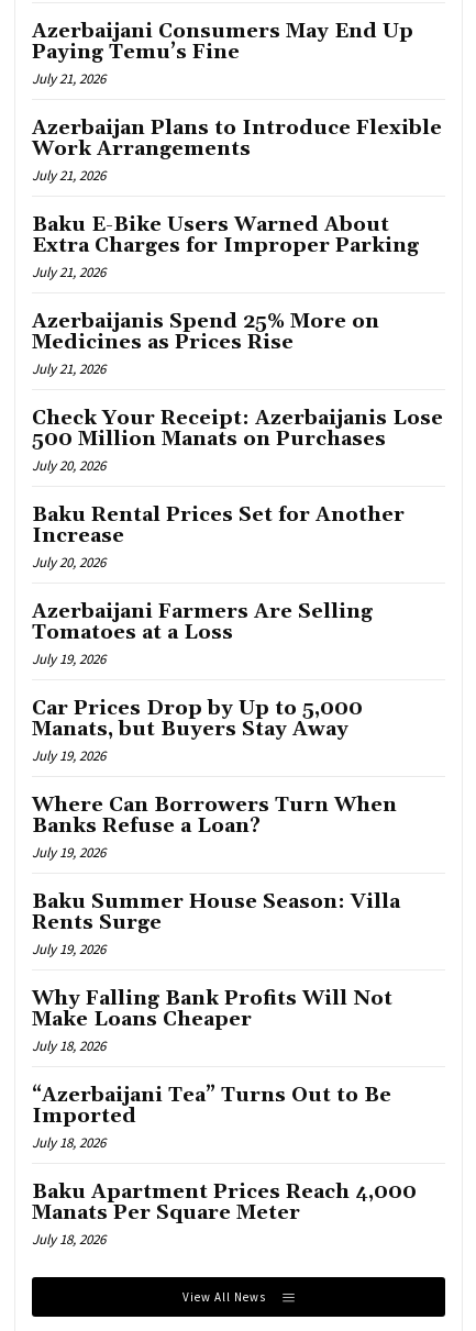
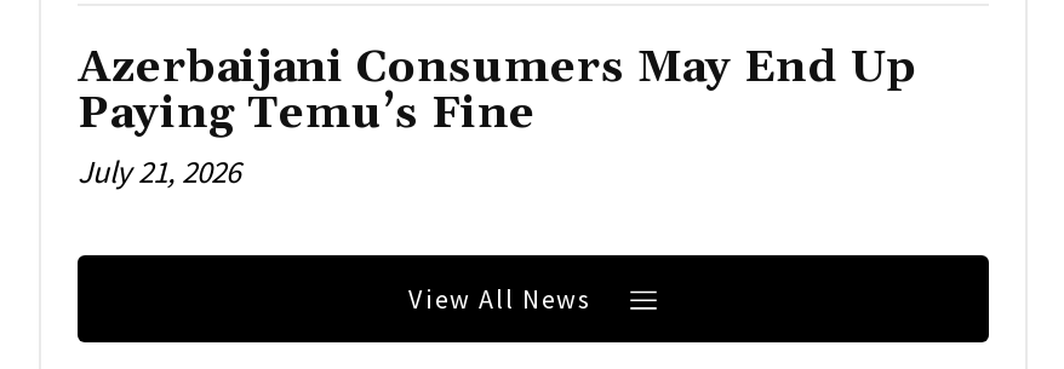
[32,115,443,1248] Azerbaijan Plans to Introduce Flexible | Work Arrangements | July 21, 2026 | Baku E-Bike Users Warned About | Extra Charges for Improper Parking | July 21, 2026 | Azerbaijanis Spend 25% More on | Medicines as Prices Rise | July 21, 2026 | Check Your Receipt: Azerbaijanis Lose | 500 Million Manats on Purchases | July 20, 2026 | Baku Rental Prices Set for Another | Increase | July 20, 2026 | Azerbaijani Farmers Are Selling | Tomatoes at a Loss | July 19, 2026 | Car Prices Drop by Up to 5,000 | Manats, but Buyers Stay Away | July 19, 2026 | Where Can Borrowers Turn When | Banks Refuse a Loan? | July 19, 2026 | Baku Summer House Season: Villa | Rents Surge | July 19, 2026 | Why Falling Bank Profits Will Not | Make Loans Cheaper | July 18, 2026 | “Azerbaijani Tea” Turns Out to Be | Imported | July 18, 2026 | Baku Apartment Prices Reach 4,000 | Manats Per Square Meter | July 18, 2026 -> none

